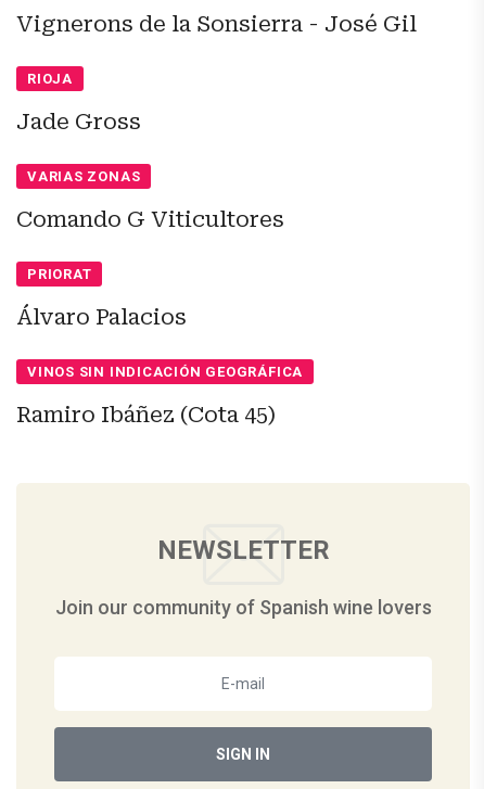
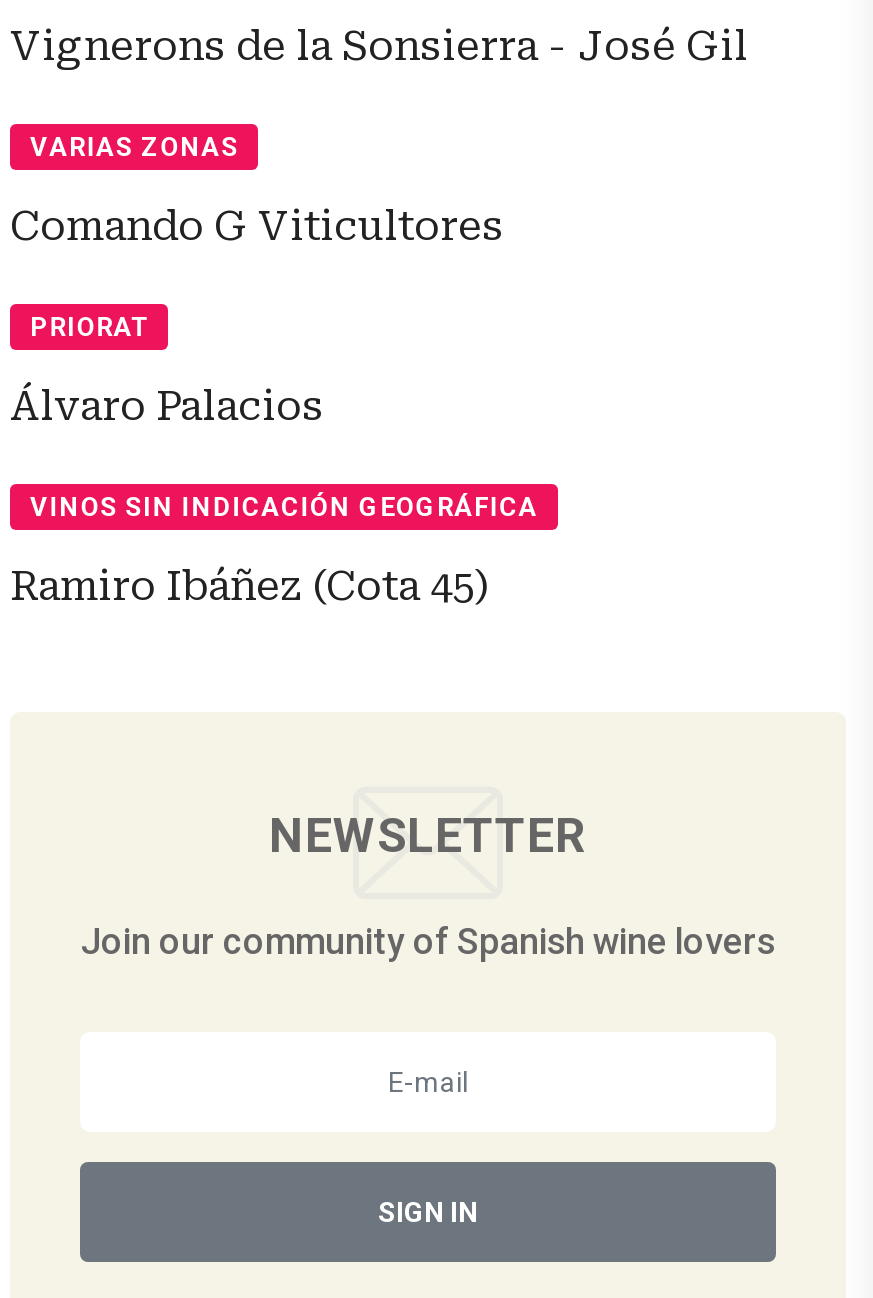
[16,71,141,135] RIOJA | Jade Gross -> none

